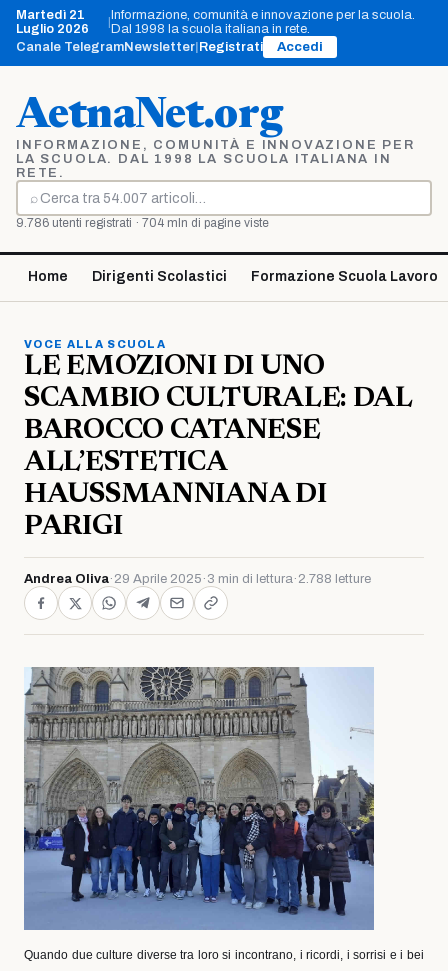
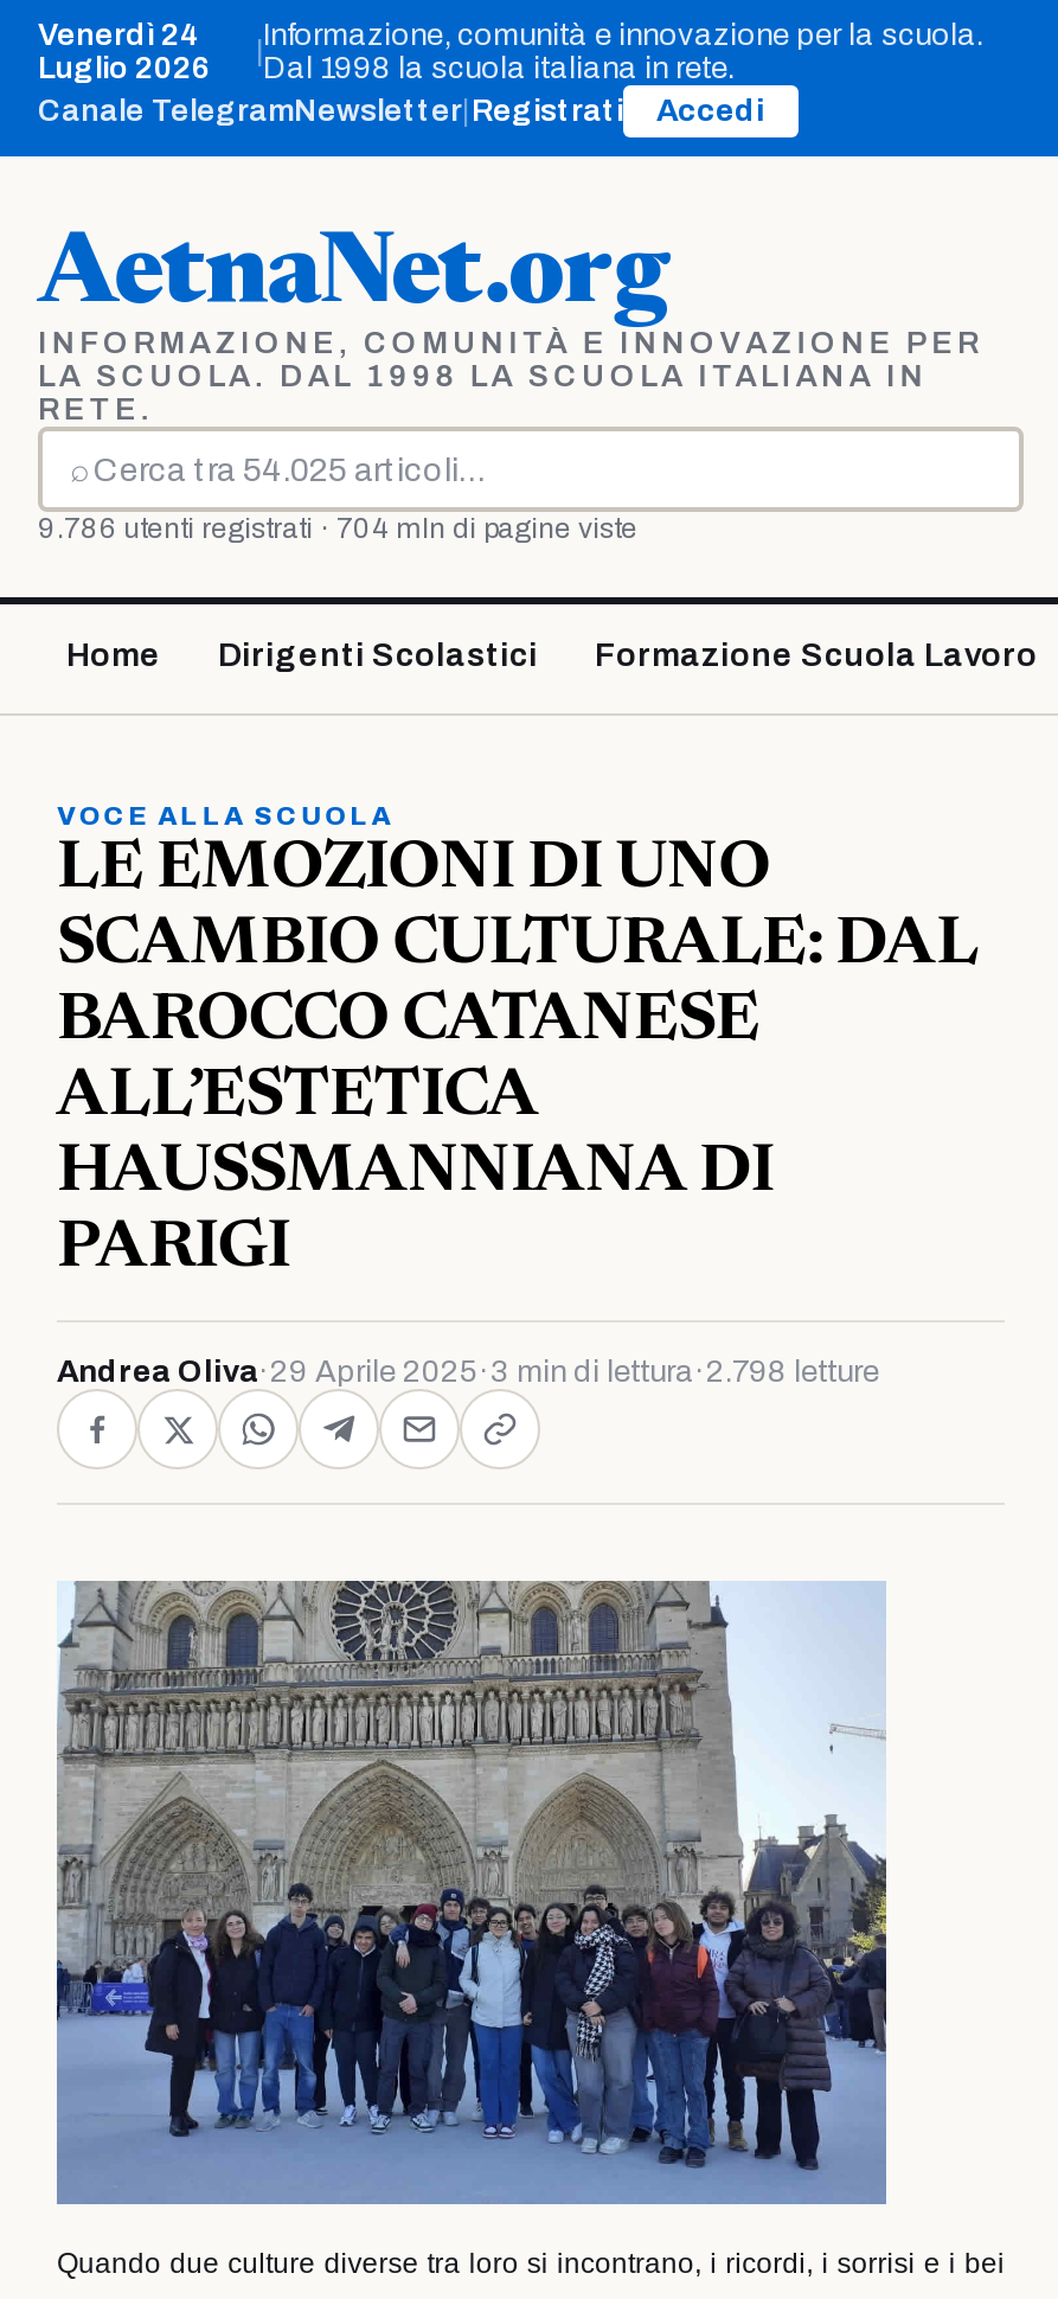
[16,8,85,22] Martedì 21 -> [38,19,201,52] Venerdì 24
[24,572,371,586] Andrea Oliva · 29 Aprile 2025 · 3 min di lettura · 2.788 letture -> [57,1356,879,1389] Andrea Oliva · 29 Aprile 2025 · 3 min di lettura · 2.798 letture

